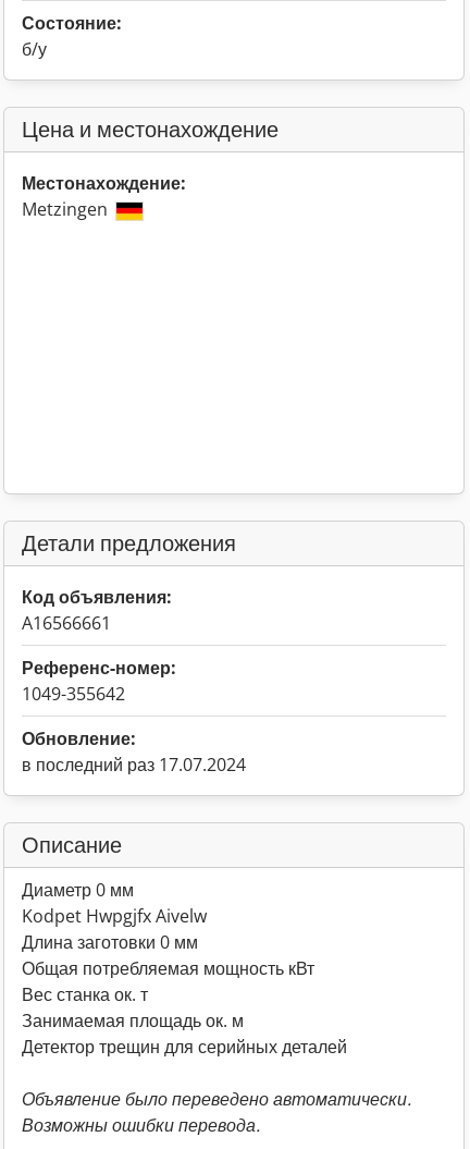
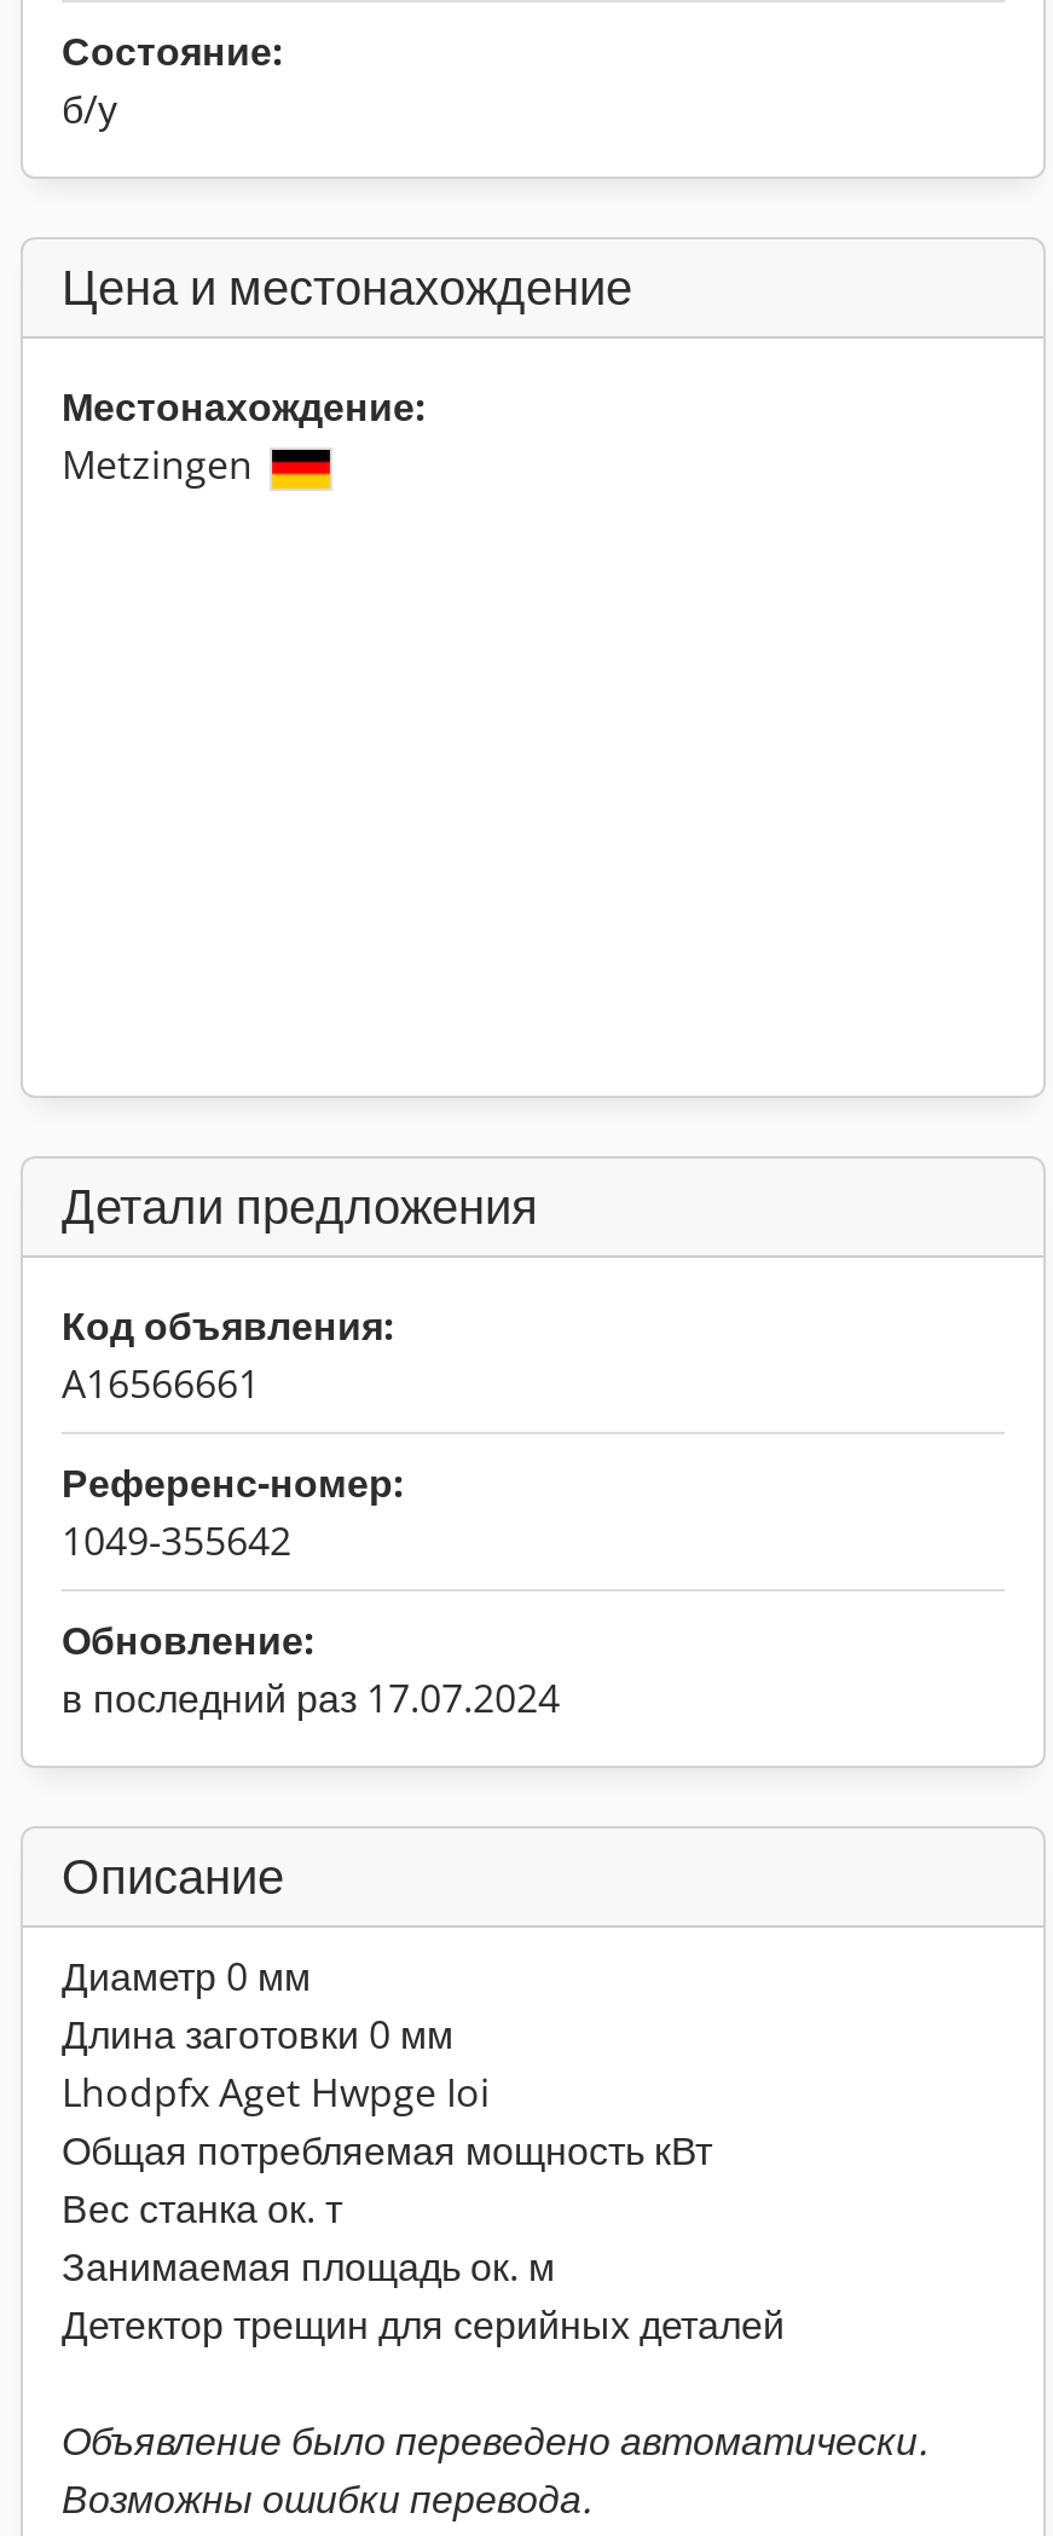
[22,904,207,928] Kodpet Hwpgjfx Aivelw -> none
moved [22,930,198,954] -> [62,2008,453,2061]: Длина заготовки 0 мм
none -> [62,2066,490,2119] Lhodpfx Aget Hwpge Ioi

